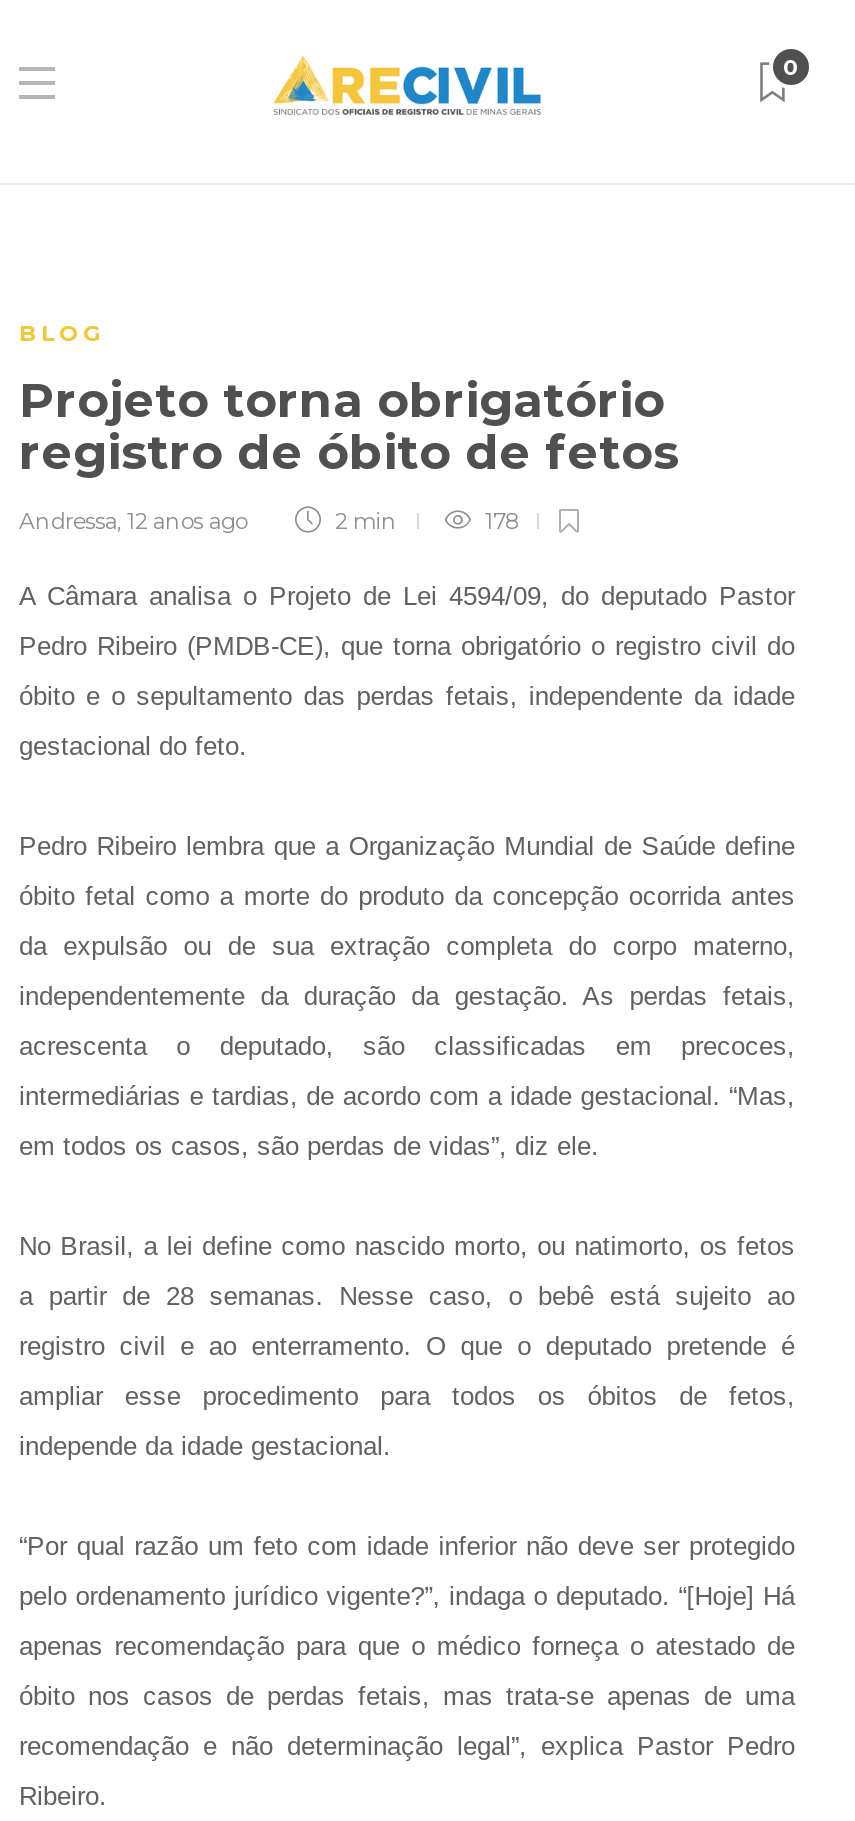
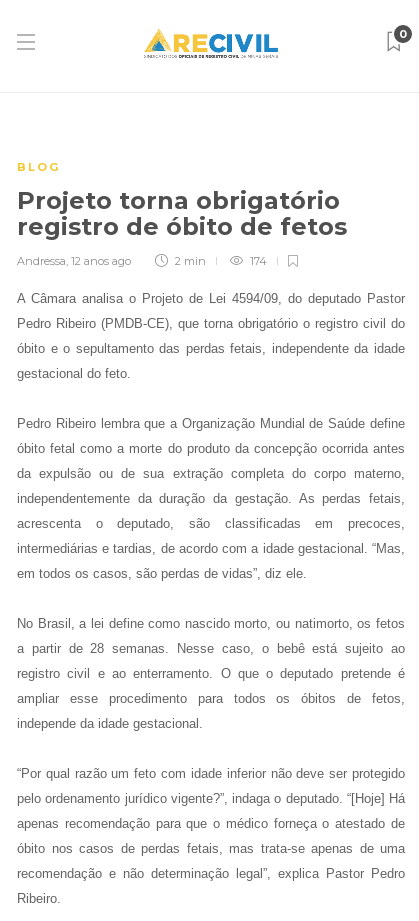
[479,507,517,535] 178 -> [247,254,267,268] 174

